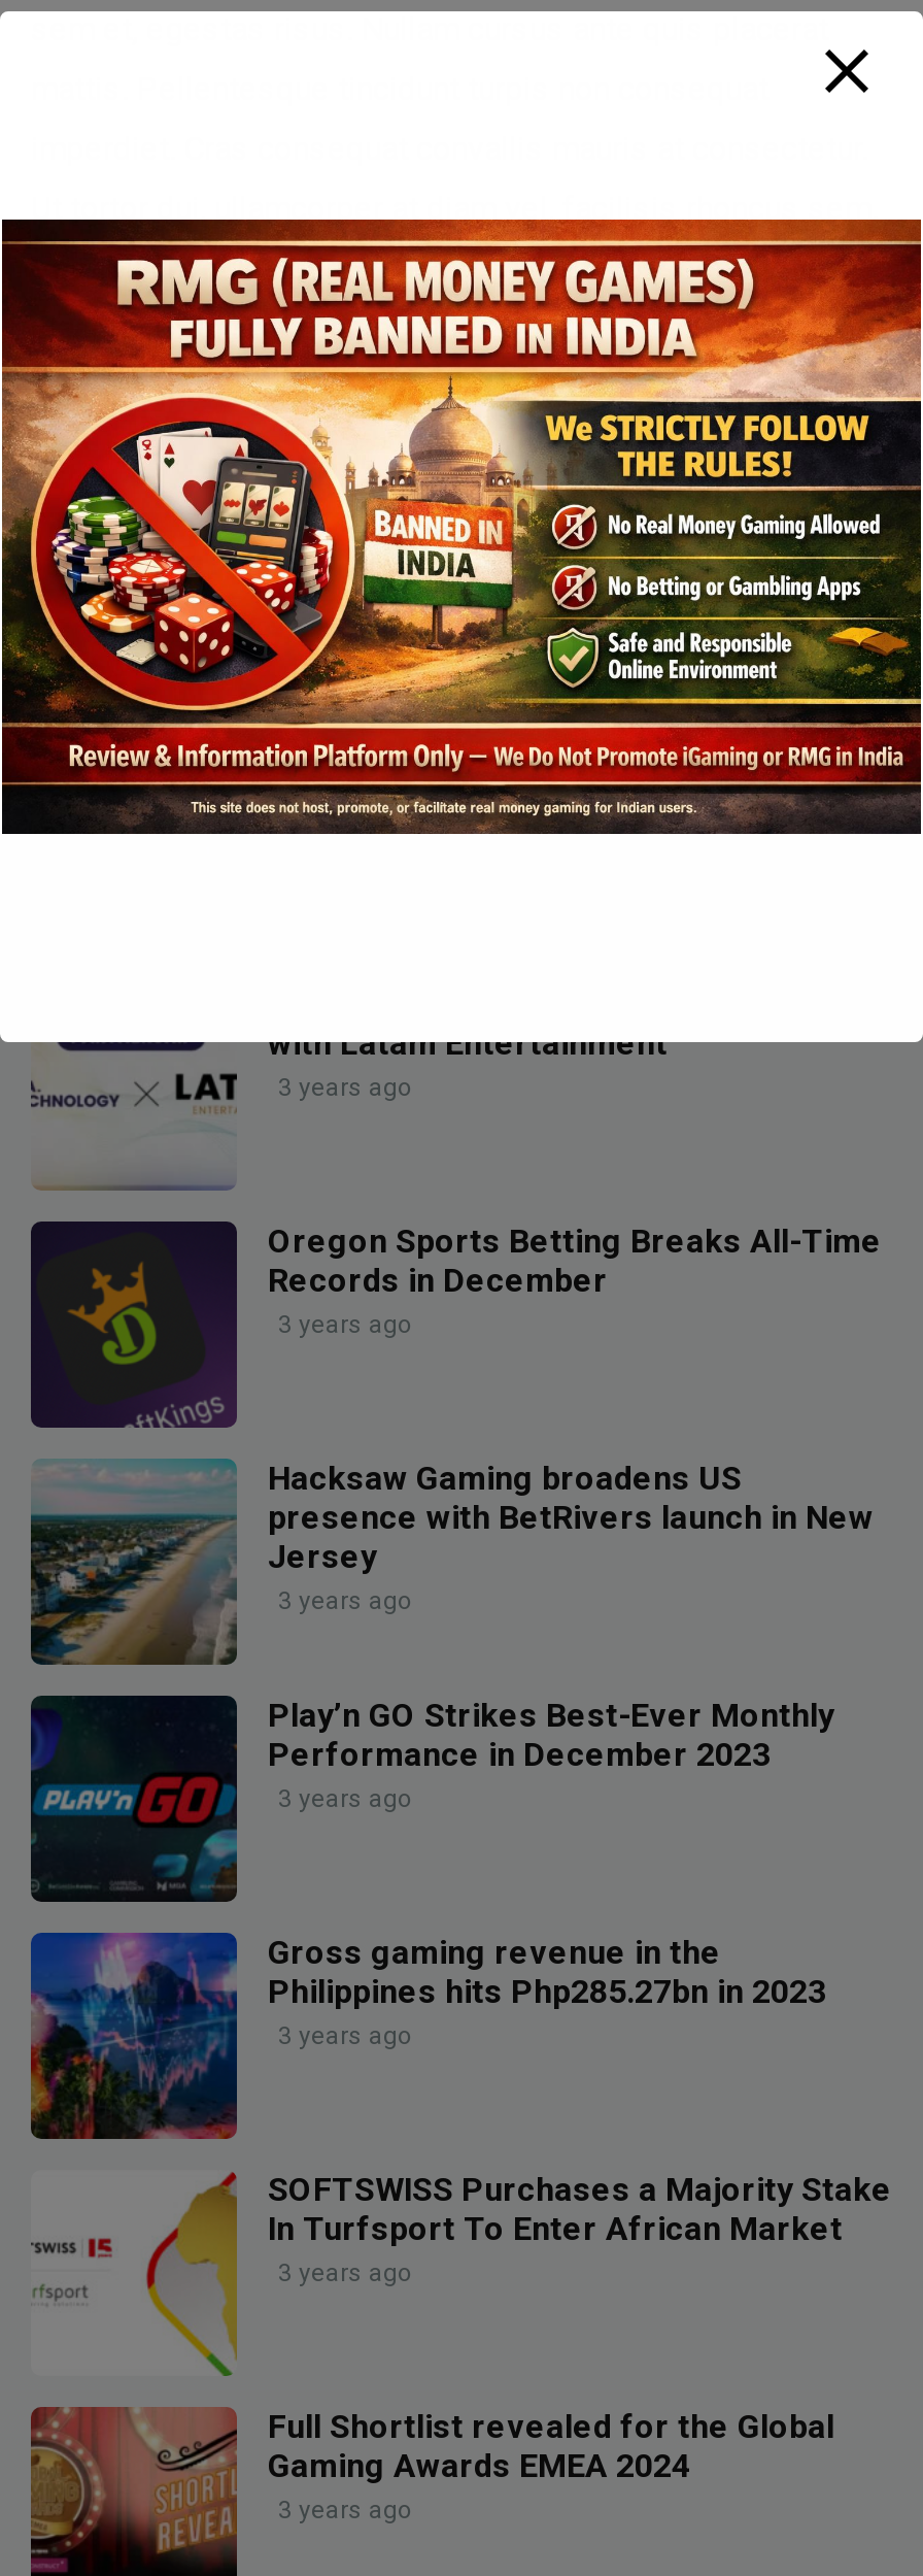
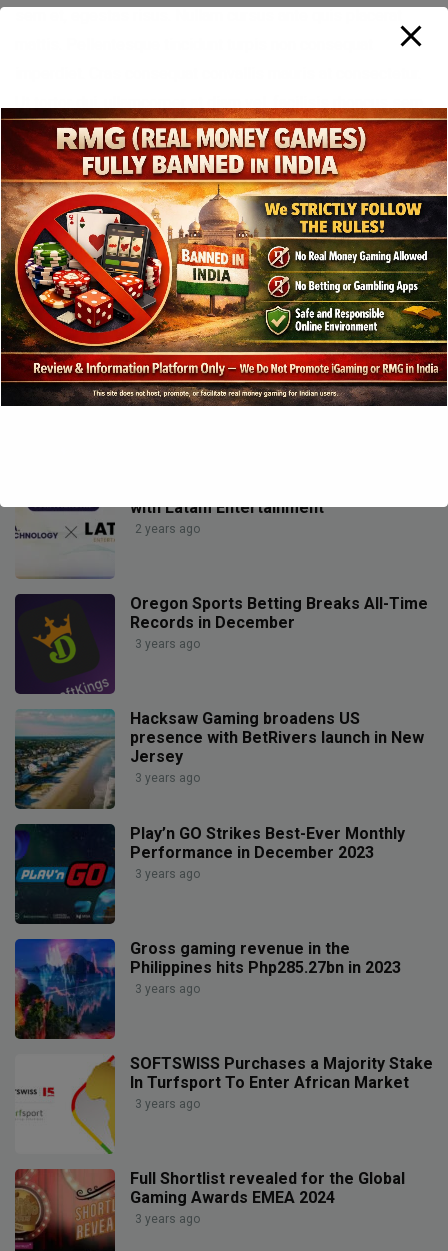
[278,1073,412,1102] 3 years ago -> [135,522,200,536] 2 years ago

